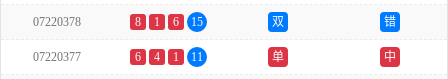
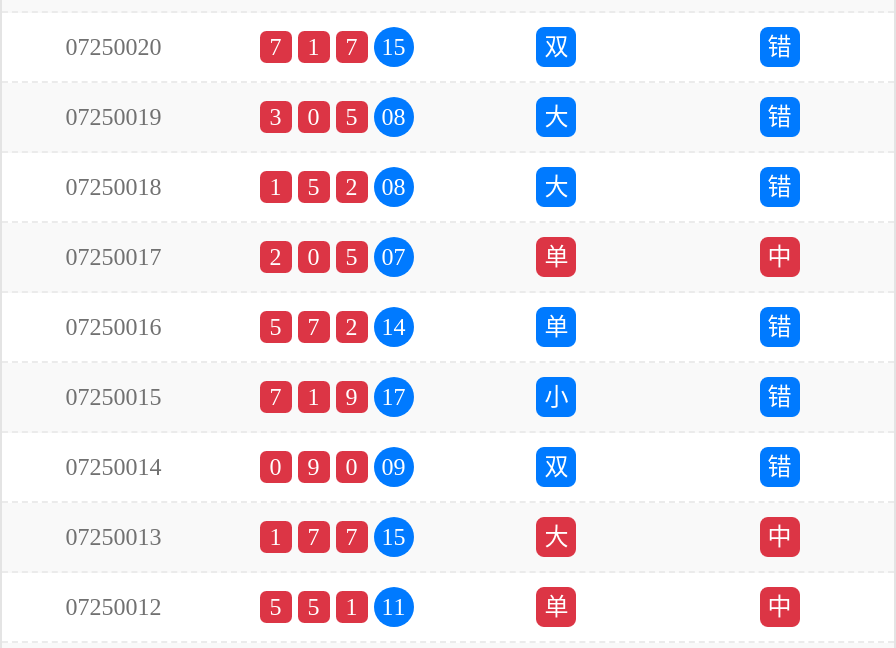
[33,15,81,29] 07220378 -> [66,33,162,61] 07250020
[135,15,141,29] 8 -> [270,33,282,61] 7
[173,15,179,29] 6 -> [346,33,358,61] 7
[33,50,160,64] 07220377 | 6 | 4 -> [66,103,792,621] 07250019 | 3 | 0 | 5 | 08 | 大 | 错 | 07250018 | 1 | 5 | 2 | 08 | 大 | 错 | 07250017 | 2 | 0 | 5 | 07 | 单 | 中 | 07250016 | 5 | 7 | 2 | 14 | 单 | 错 | 07250015 | 7 | 1 | 9 | 17 | 小 | 错 | 07250014 | 0 | 9 | 0 | 09 | 双 | 错 | 07250013 | 1 | 7 | 7 | 15 | 大 | 中 | 07250012 | 5 | 5

